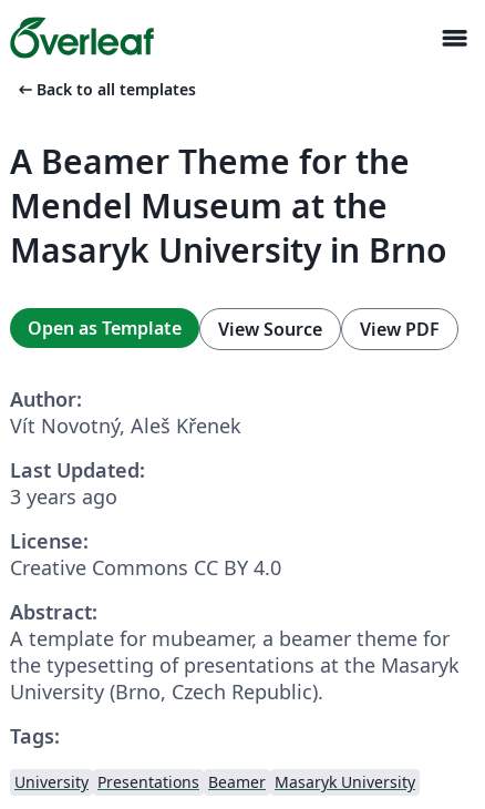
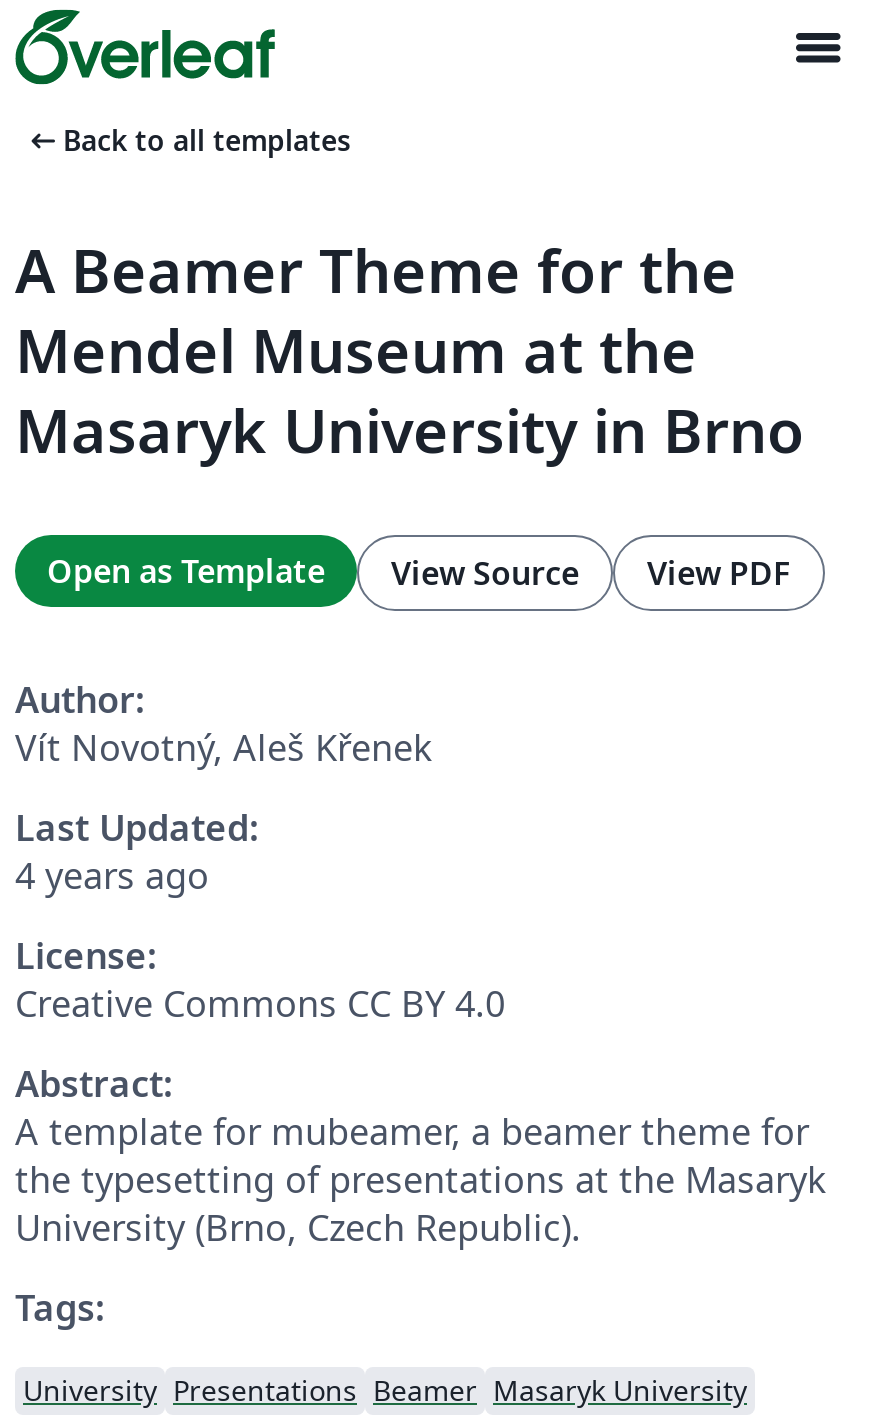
[10,483,117,509] 3 years ago -> [15,850,209,898] 4 years ago

